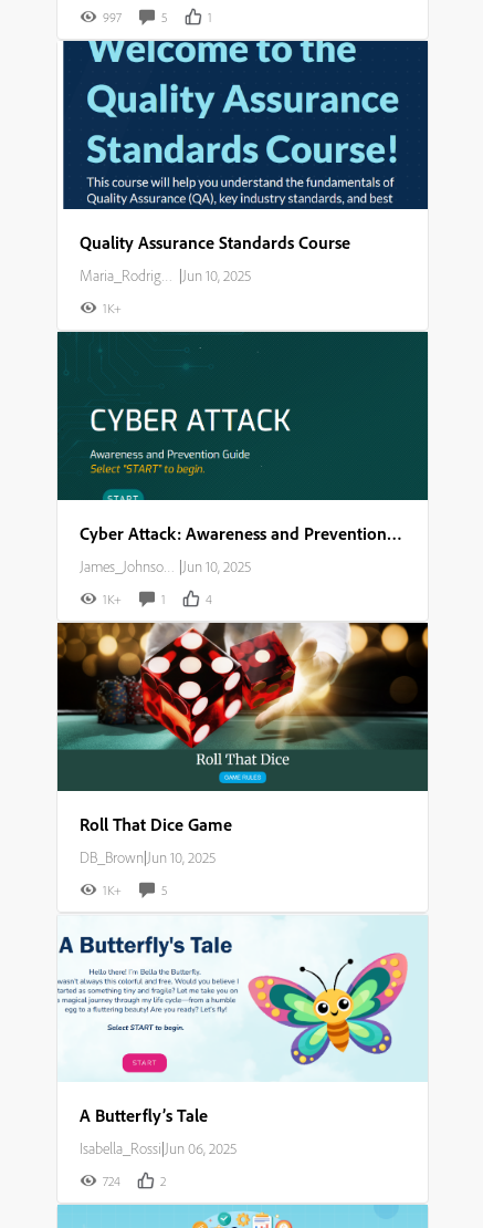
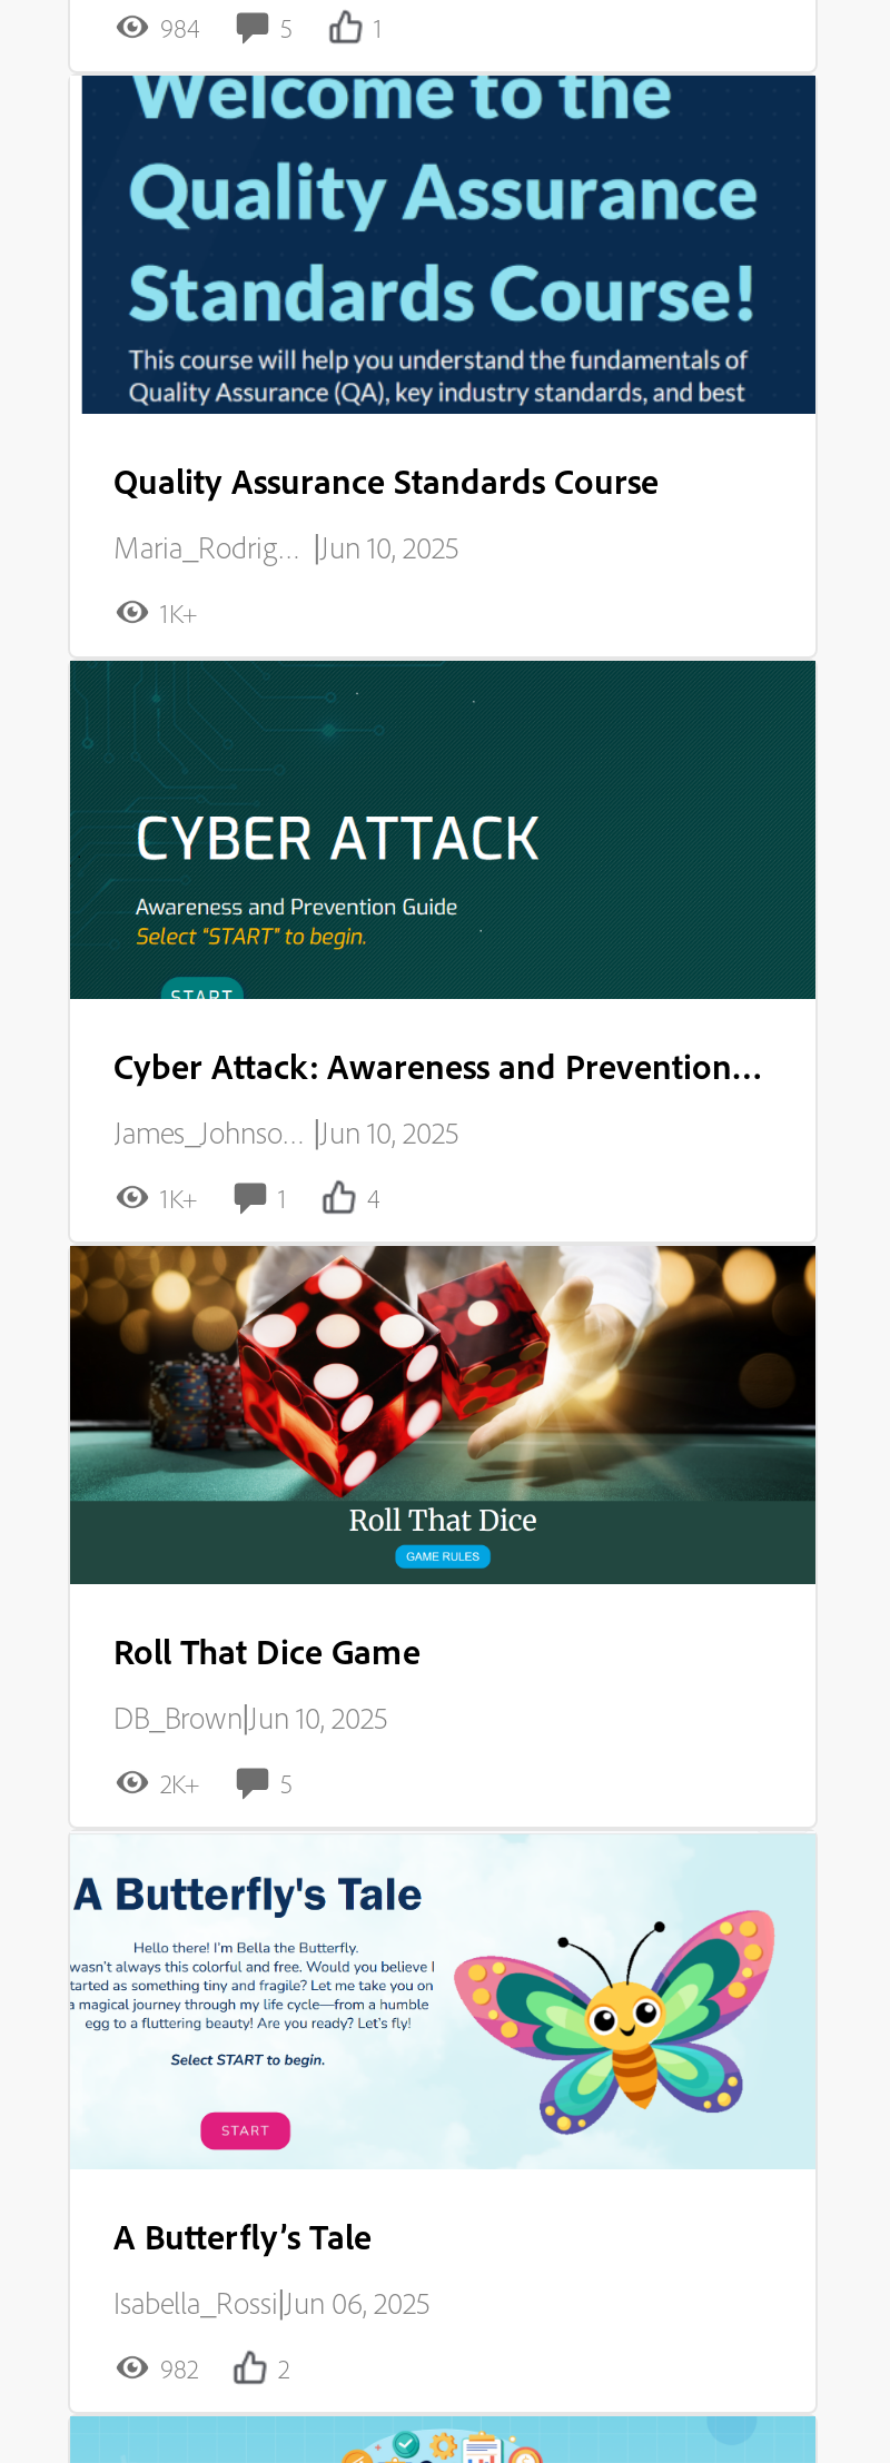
[102,9,121,25] 997 -> [160,11,200,44] 984
[102,882,121,898] 1K+ -> [160,1767,200,1800] 2K+
[102,1173,120,1189] 724 -> [160,2352,198,2385] 982

